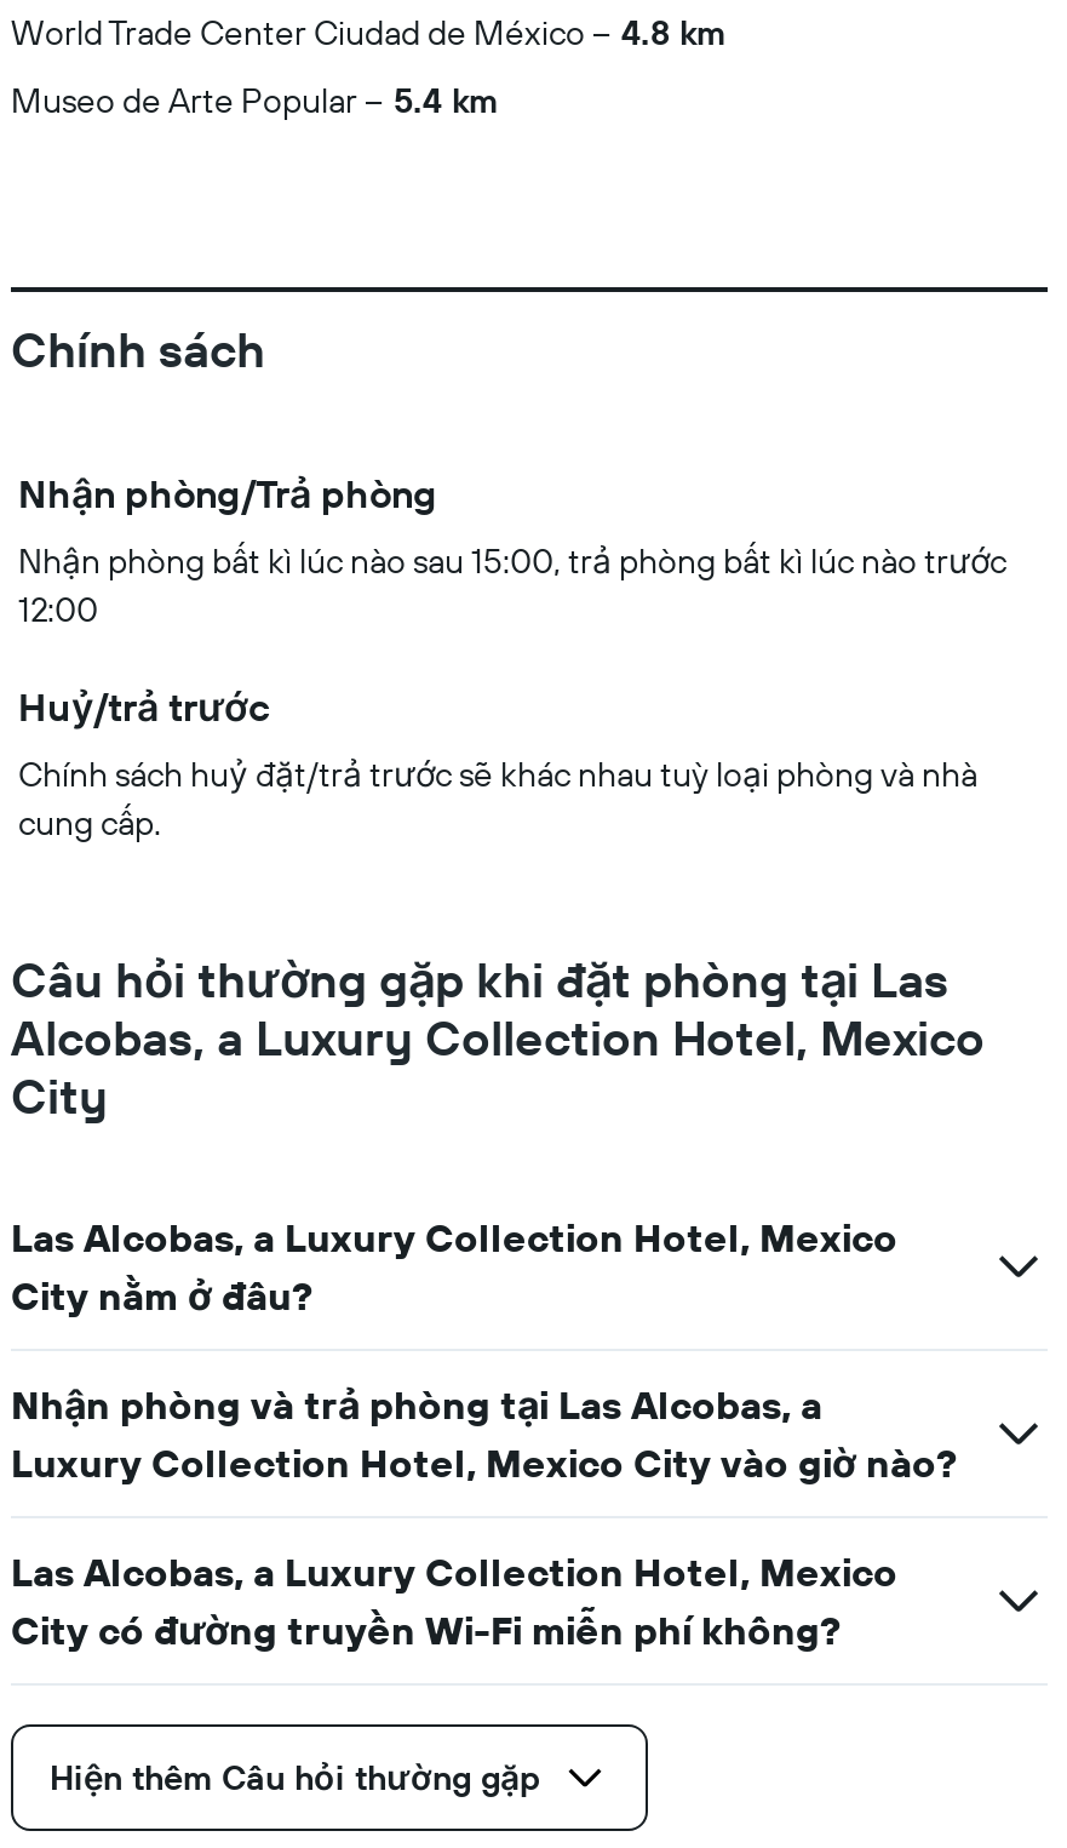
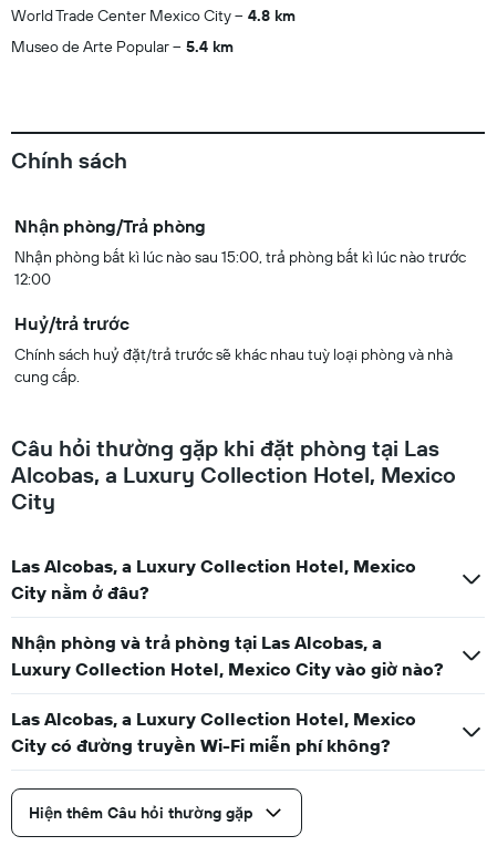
[11,11,585,55] World Trade Center Ciudad de México -> [11,6,231,25] World Trade Center Mexico City

